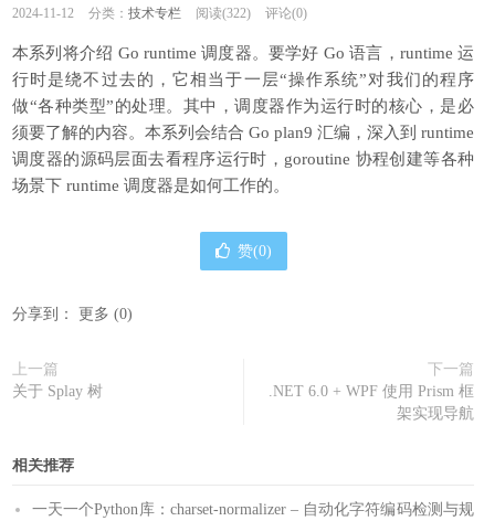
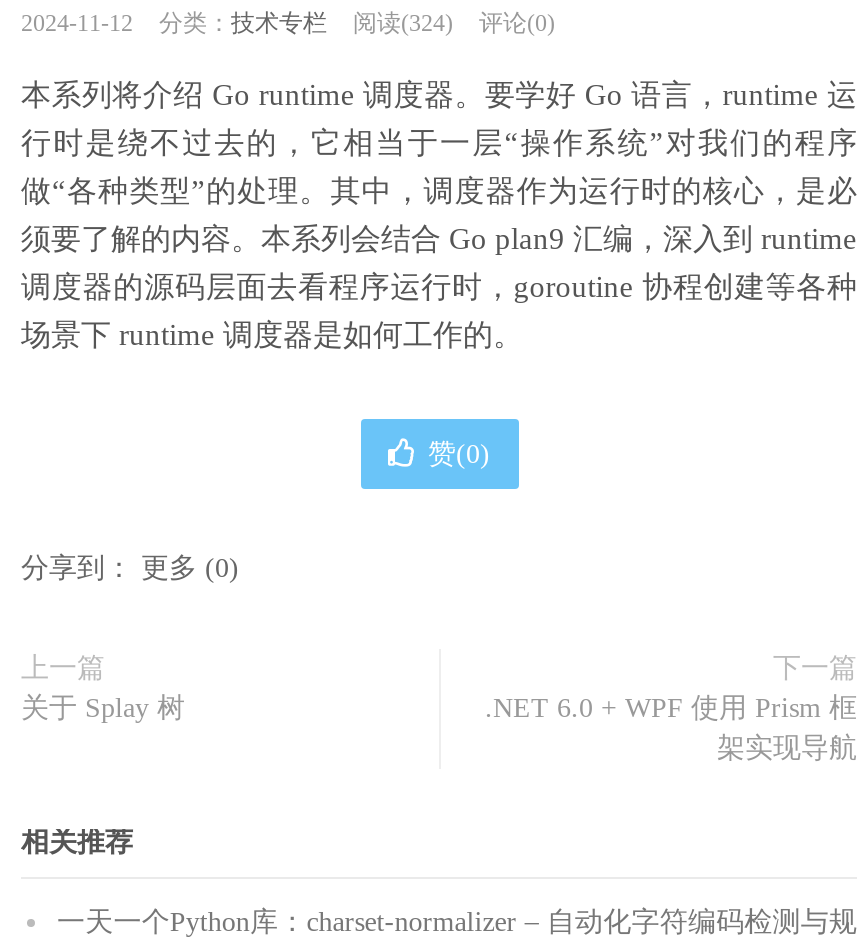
[12,6,307,21] 2024-11-12 分类：技术专栏 阅读(322) 评论(0) -> [21,9,555,37] 2024-11-12 分类：技术专栏 阅读(324) 评论(0)

